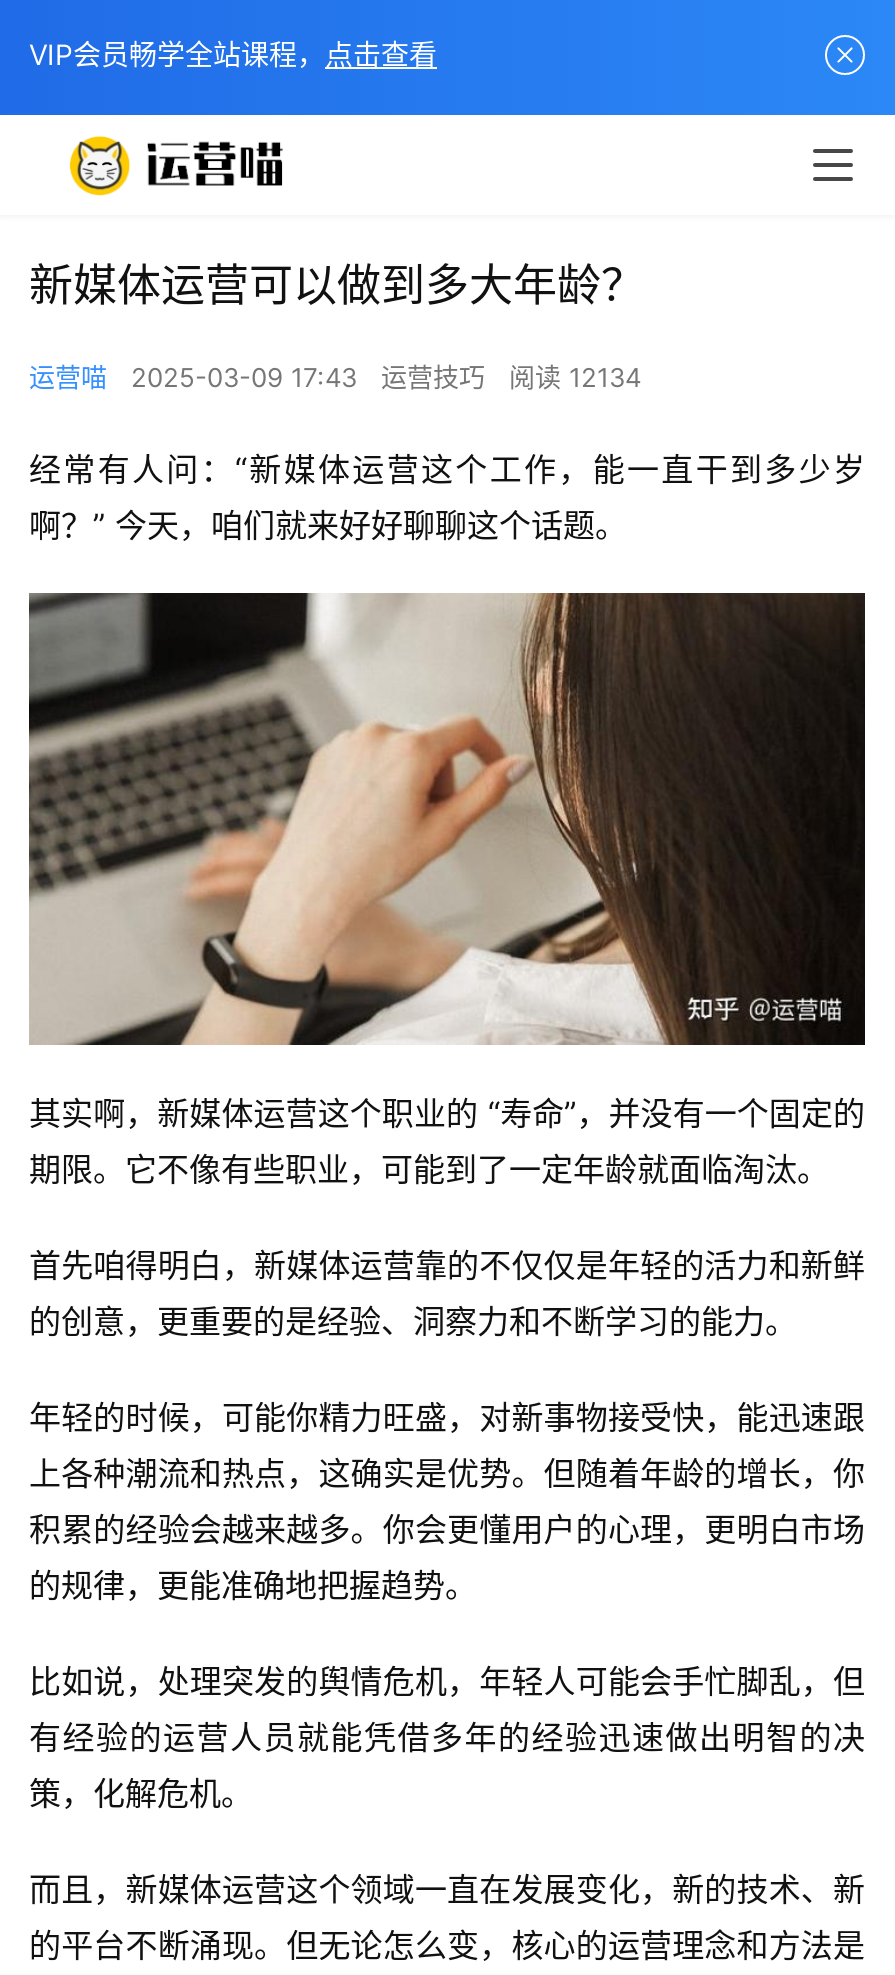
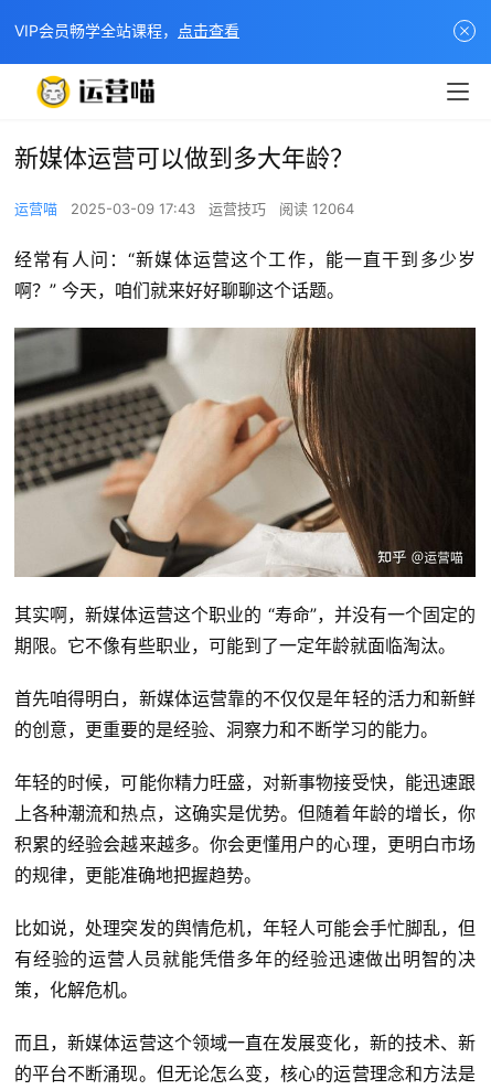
[29,361,641,393] 运营喵 2025-03-09 17:43 运营技巧 阅读 12134 -> [14,200,354,217] 运营喵 2025-03-09 17:43 运营技巧 阅读 12064

